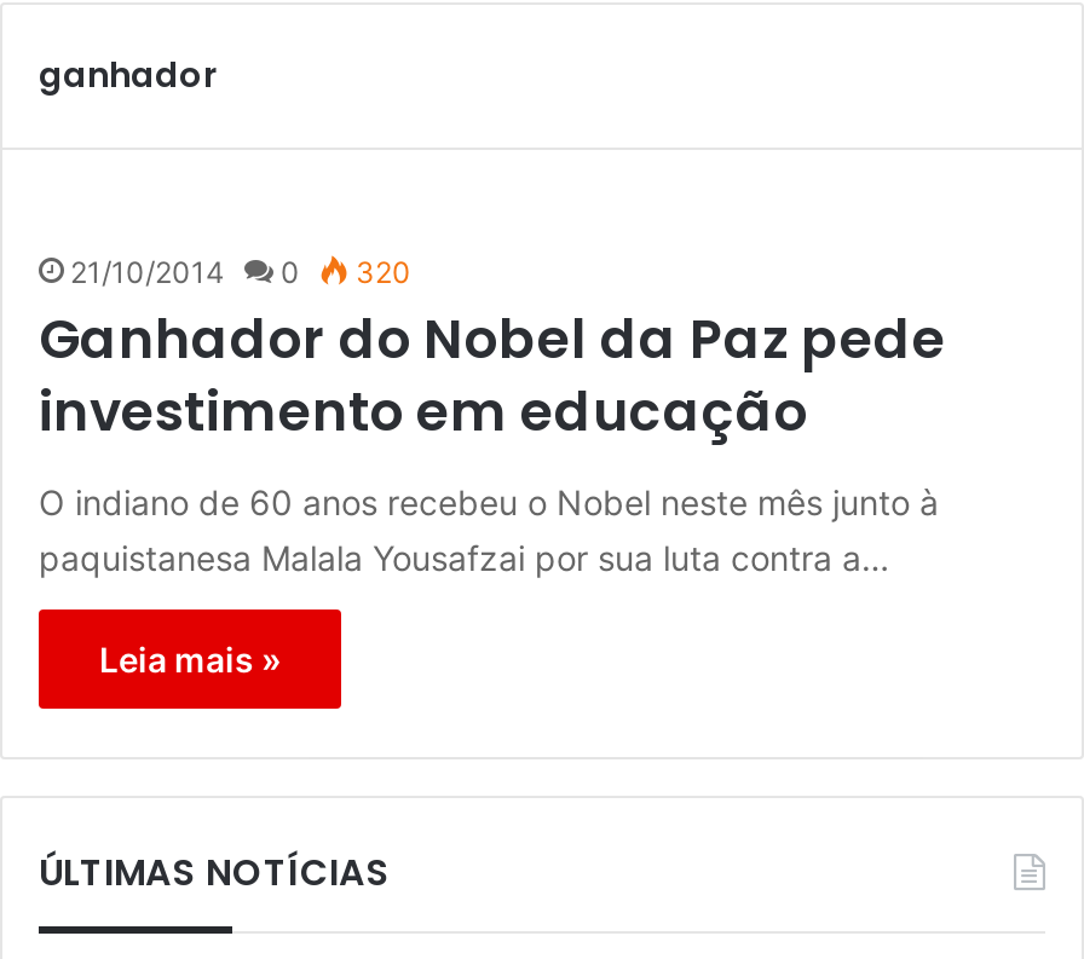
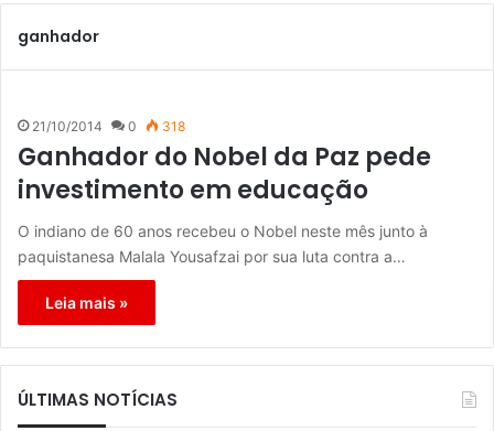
[70,253,411,290] 21/10/2014 0 320 -> [32,118,185,134] 21/10/2014 0 318

